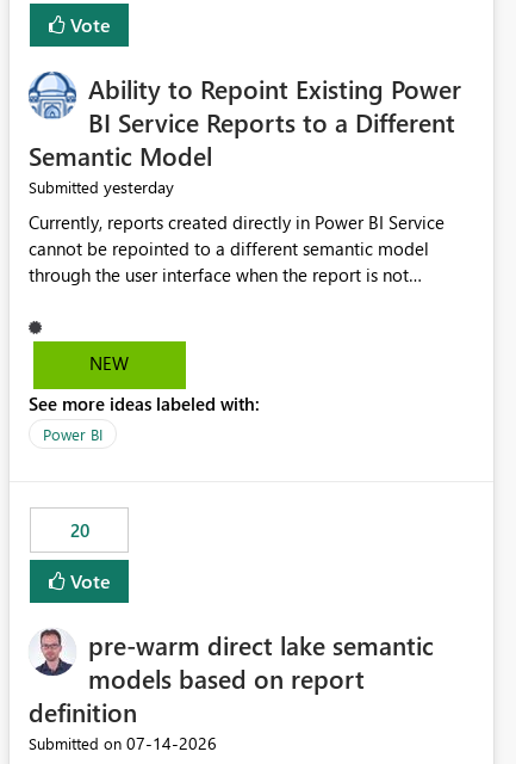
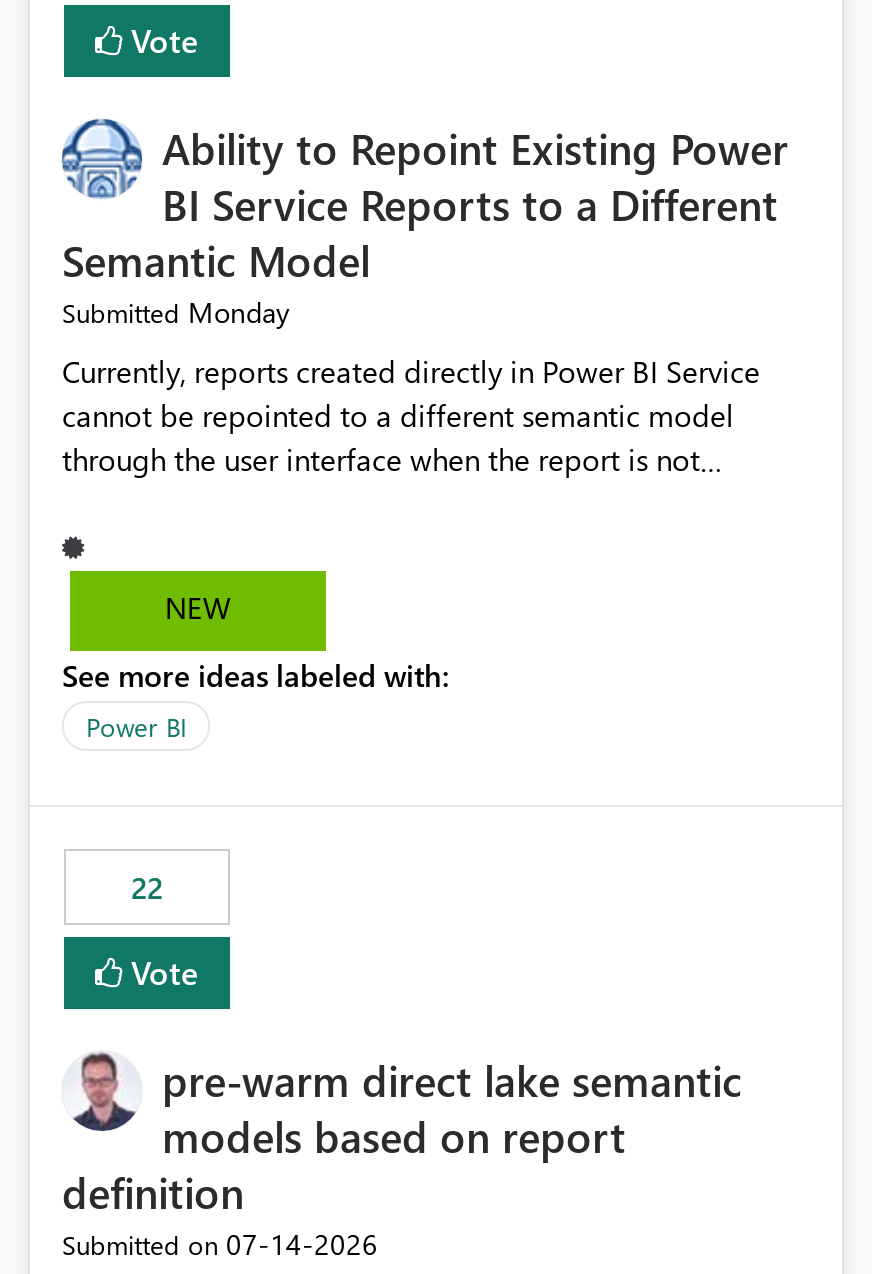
[29,176,174,199] Submitted yesterday -> [62,294,290,332] Submitted Monday
[70,519,89,542] 20 -> [131,868,163,908] 22

